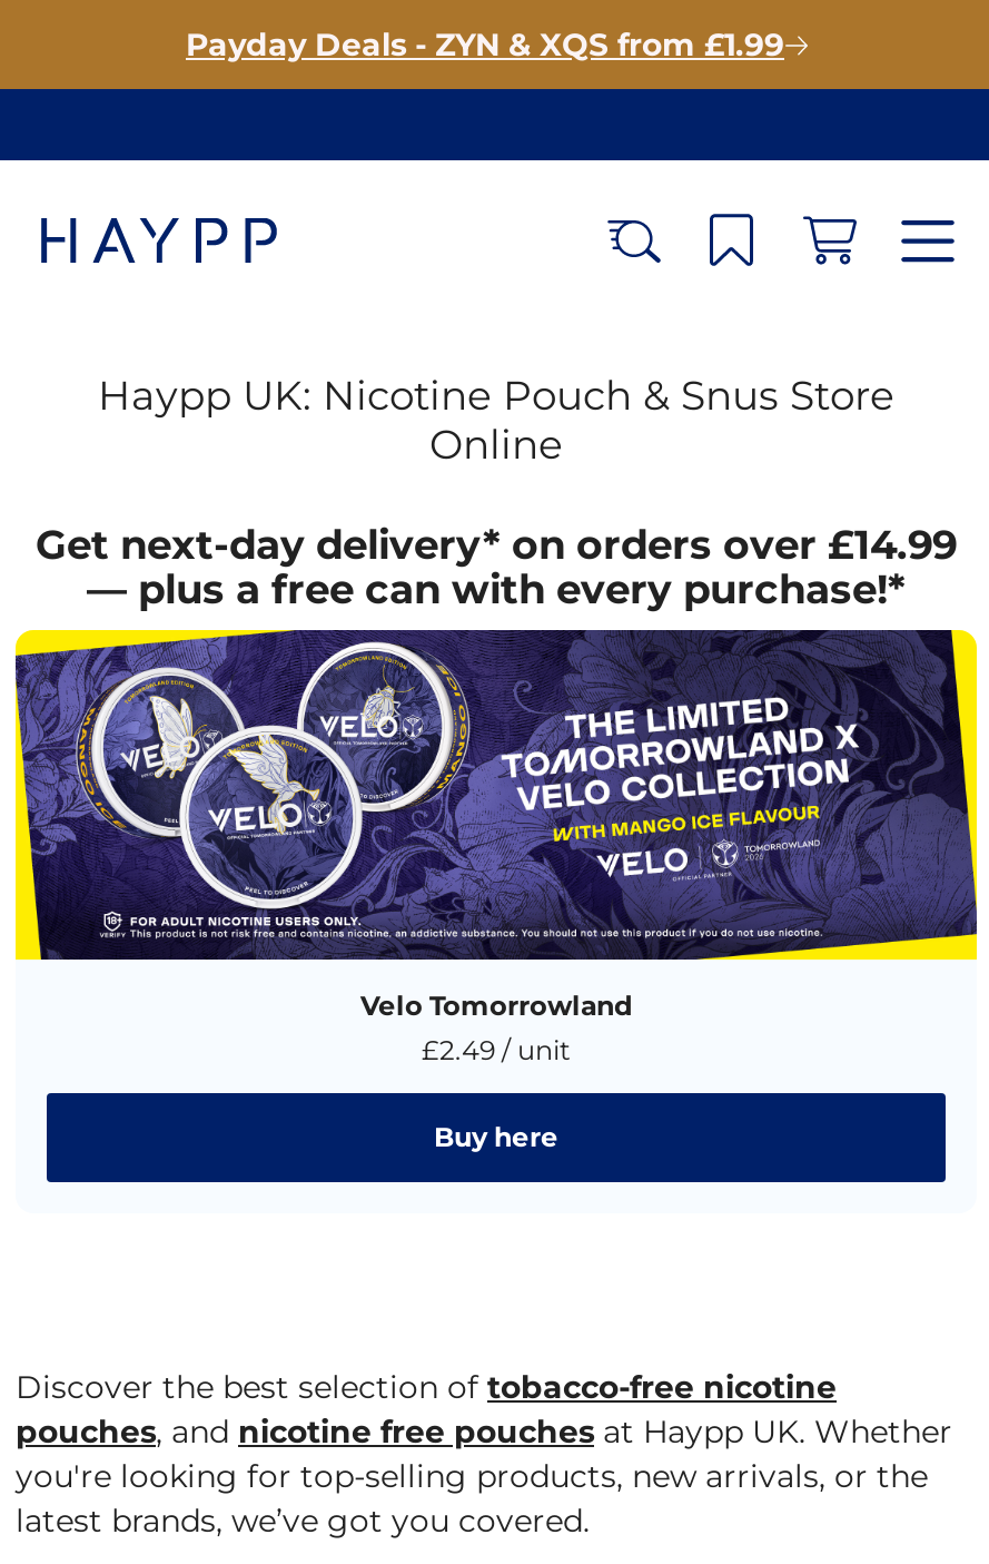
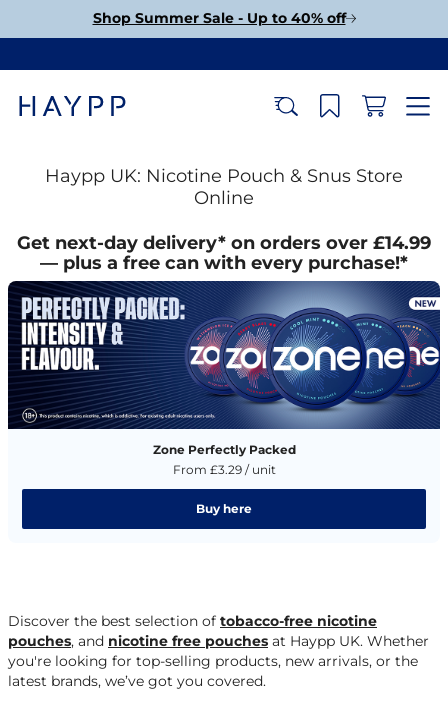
[186,24,784,65] Payday Deals - ZYN & XQS from £1.99 -> [92,9,345,27] Shop Summer Sale - Up to 40% off
[13,628,979,1066] [image] | Velo Tomorrowland | £2.49 / unit -> [7,280,441,477] [image] | Zone Perfectly Packed | From £3.29 / unit

